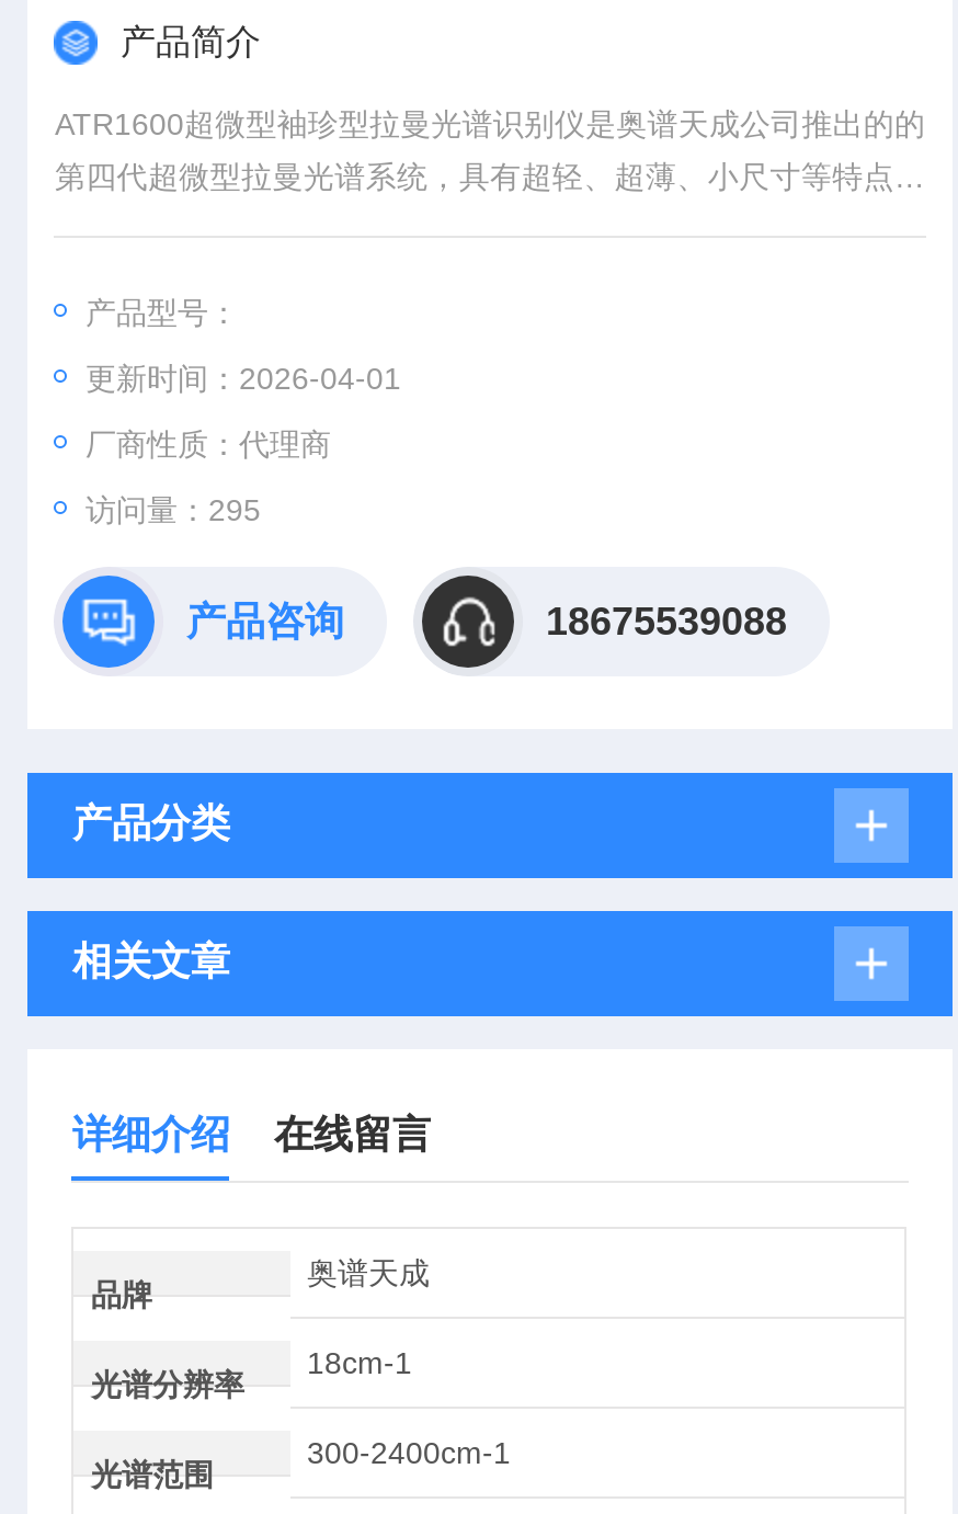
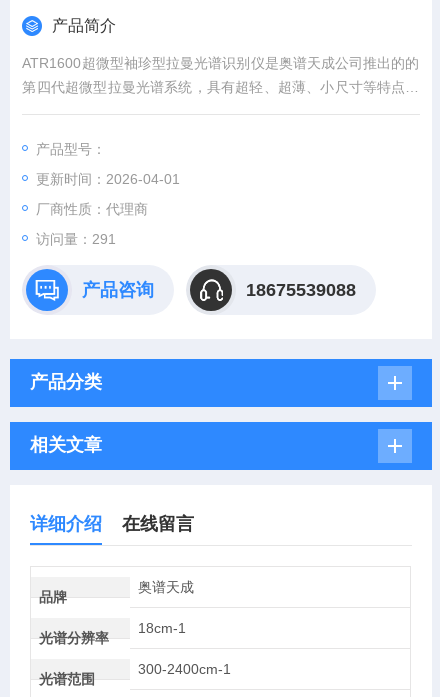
[85,492,261,527] 访问量：295 -> [36,231,116,247] 访问量：291

